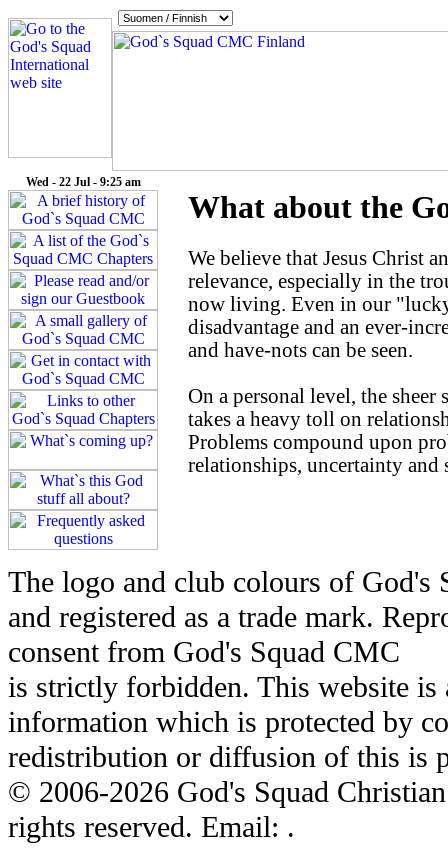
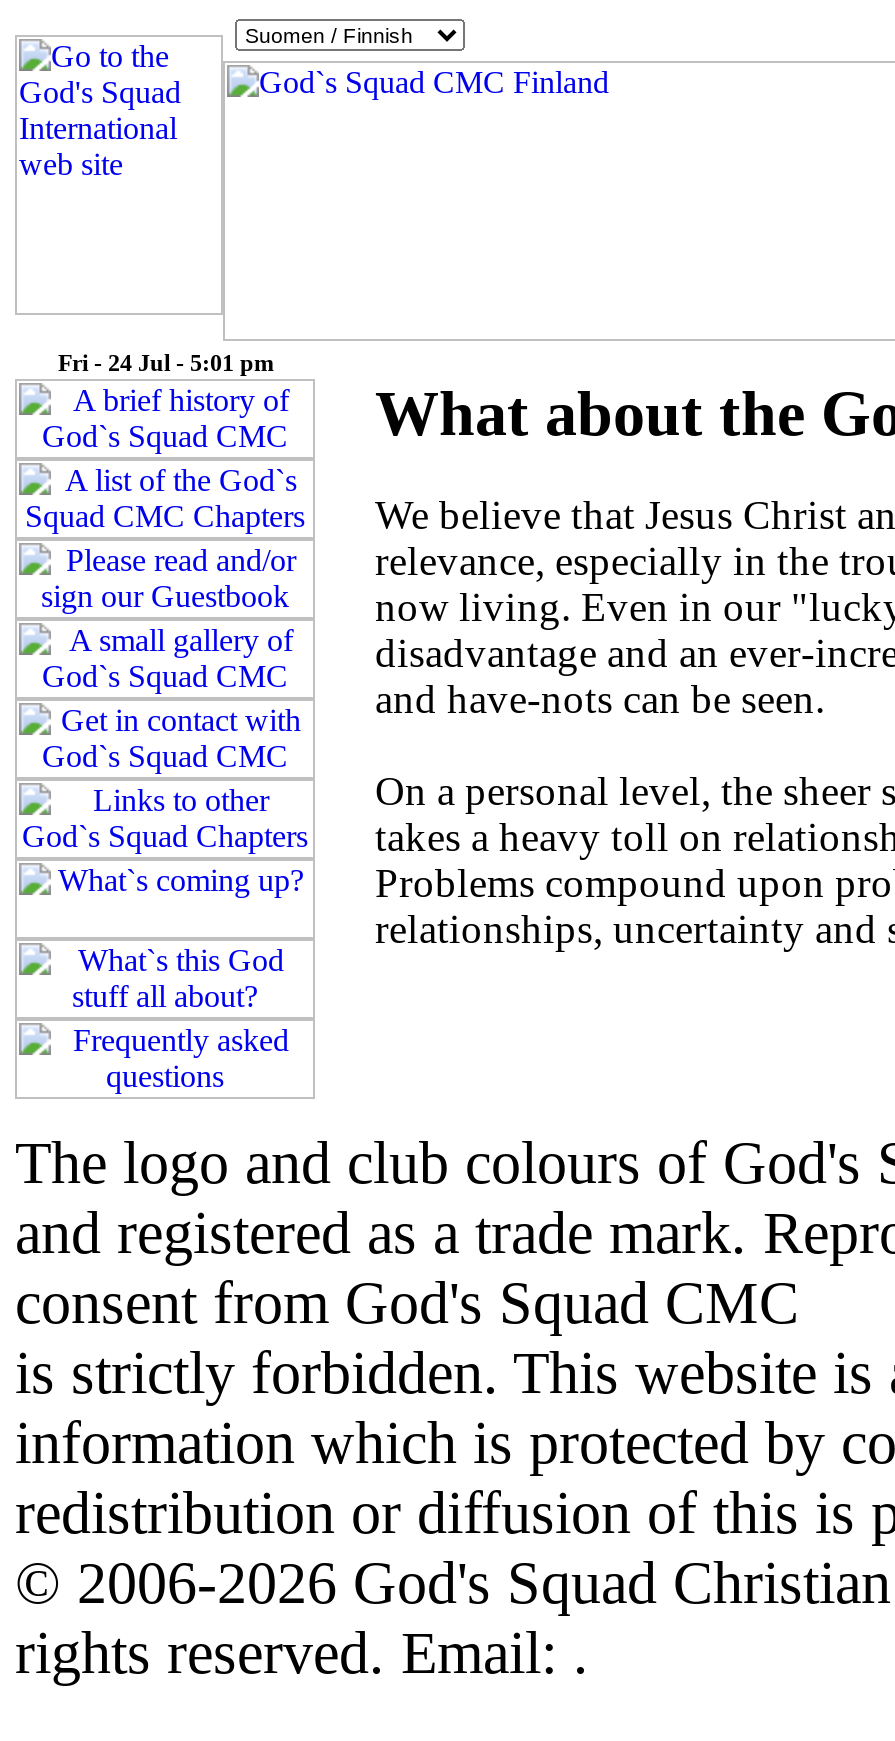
[26,175,141,189] Wed - 22 Jul - 9:25 am -> [58,349,274,377] Fri - 24 Jul - 5:01 pm

